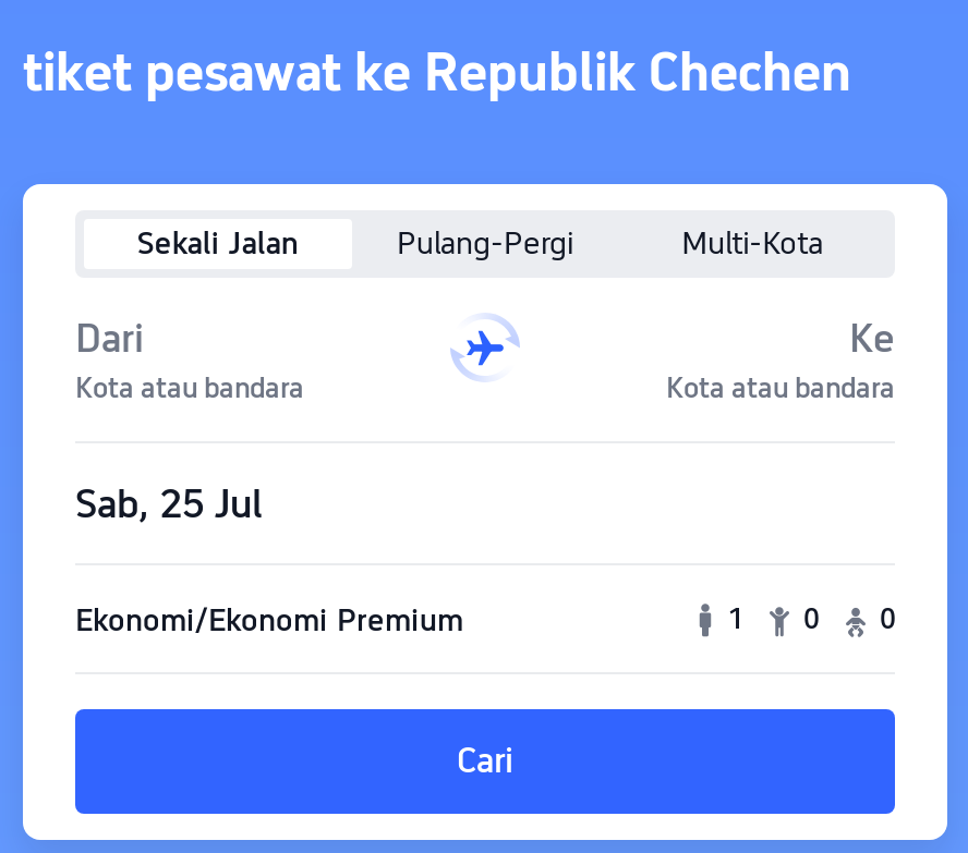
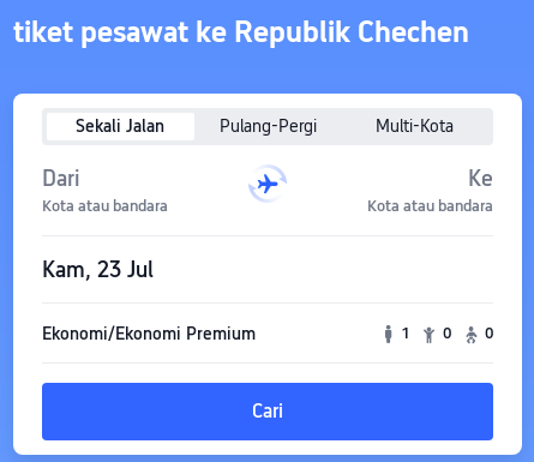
[75,479,263,525] Sab, 25 Jul -> [42,256,154,281] Kam, 23 Jul

